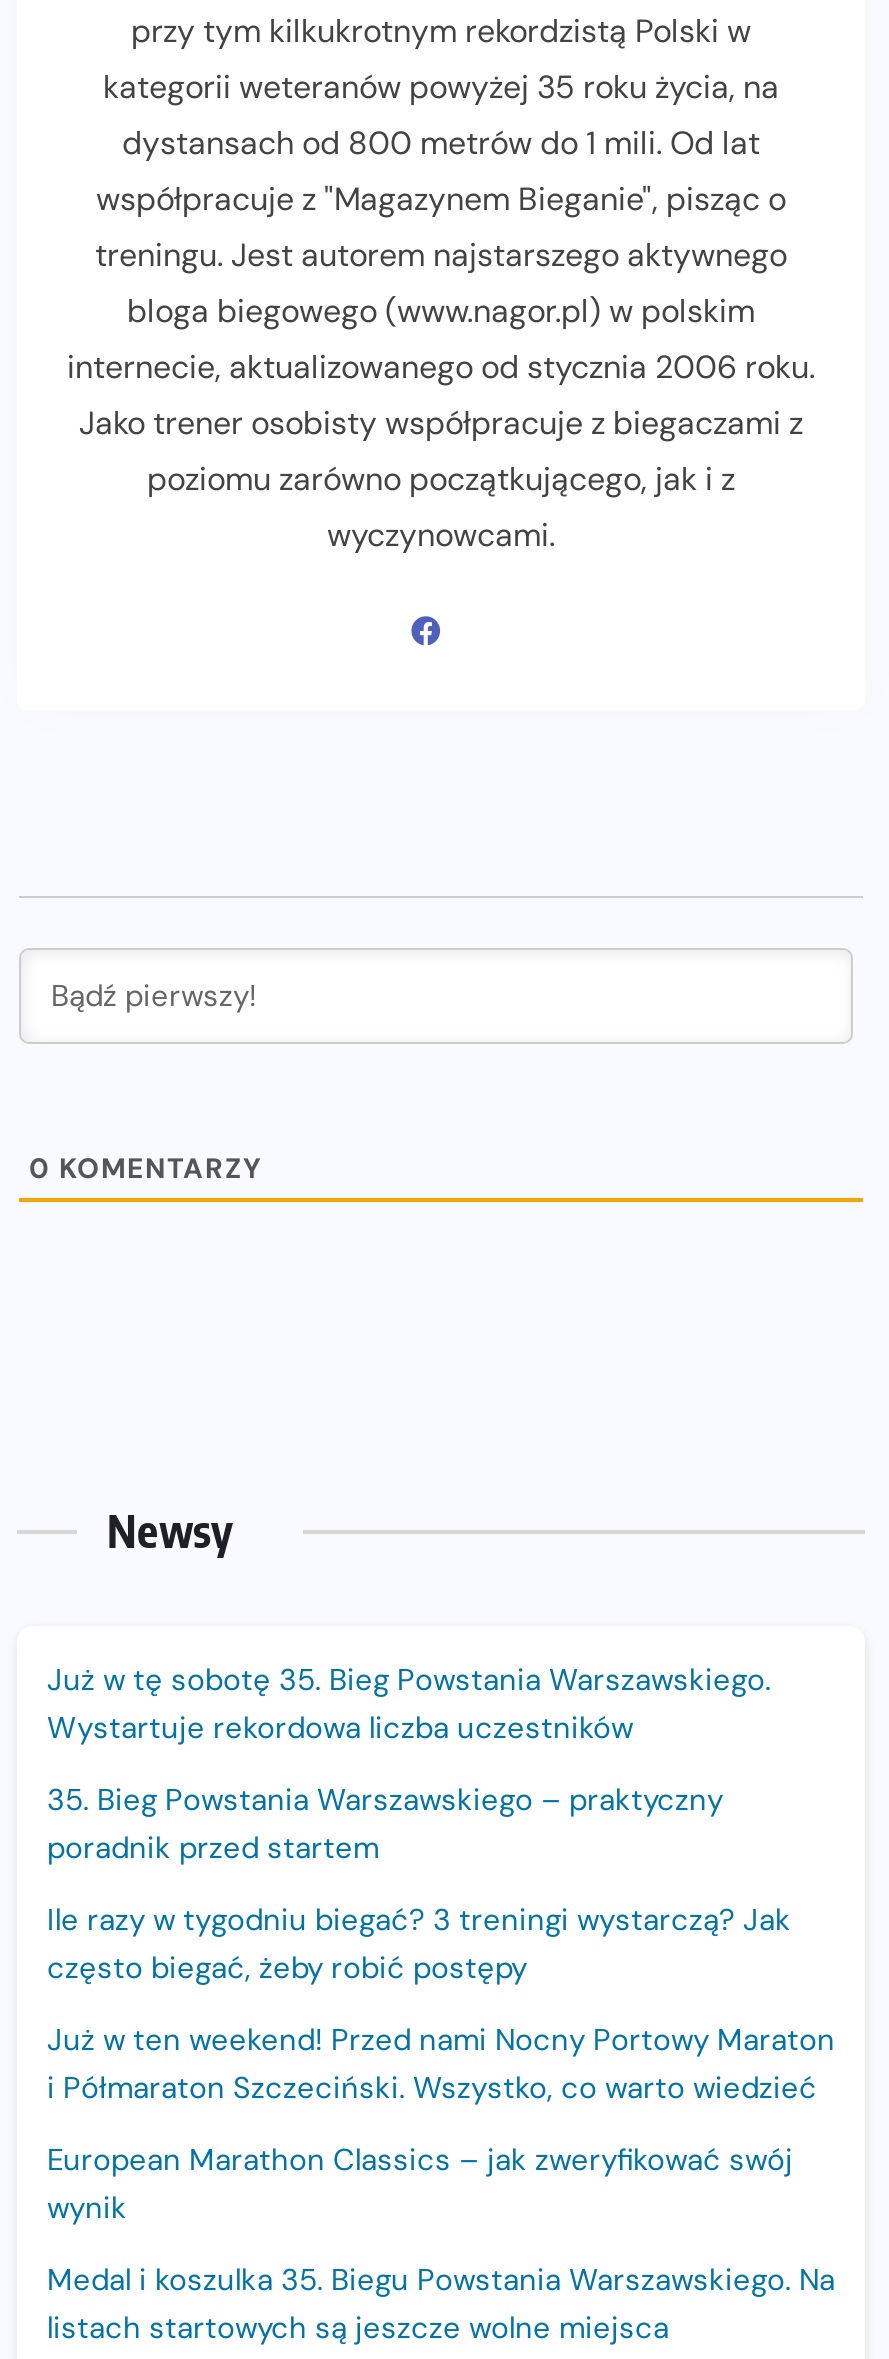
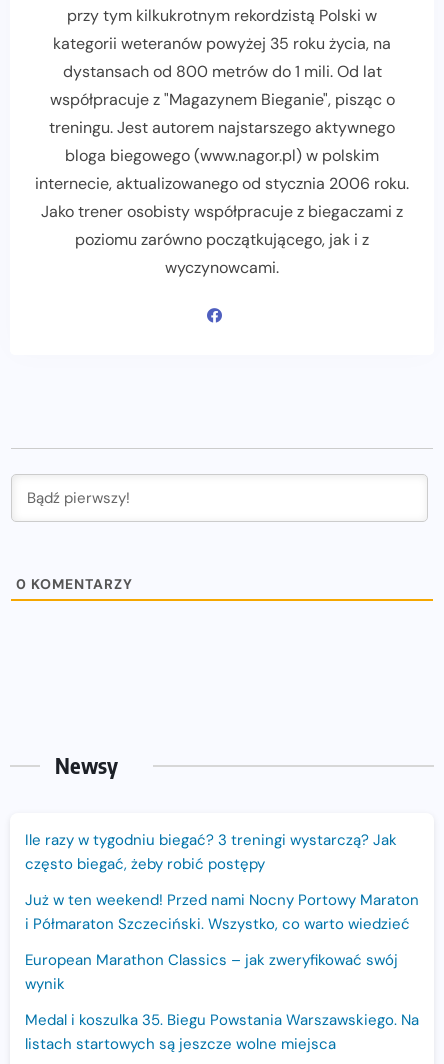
[47,1660,771,1868] Już w tę sobotę 35. Bieg Powstania Warszawskiego. | Wystartuje rekordowa liczba uczestników | 35. Bieg Powstania Warszawskiego – praktyczny | poradnik przed startem -> none

